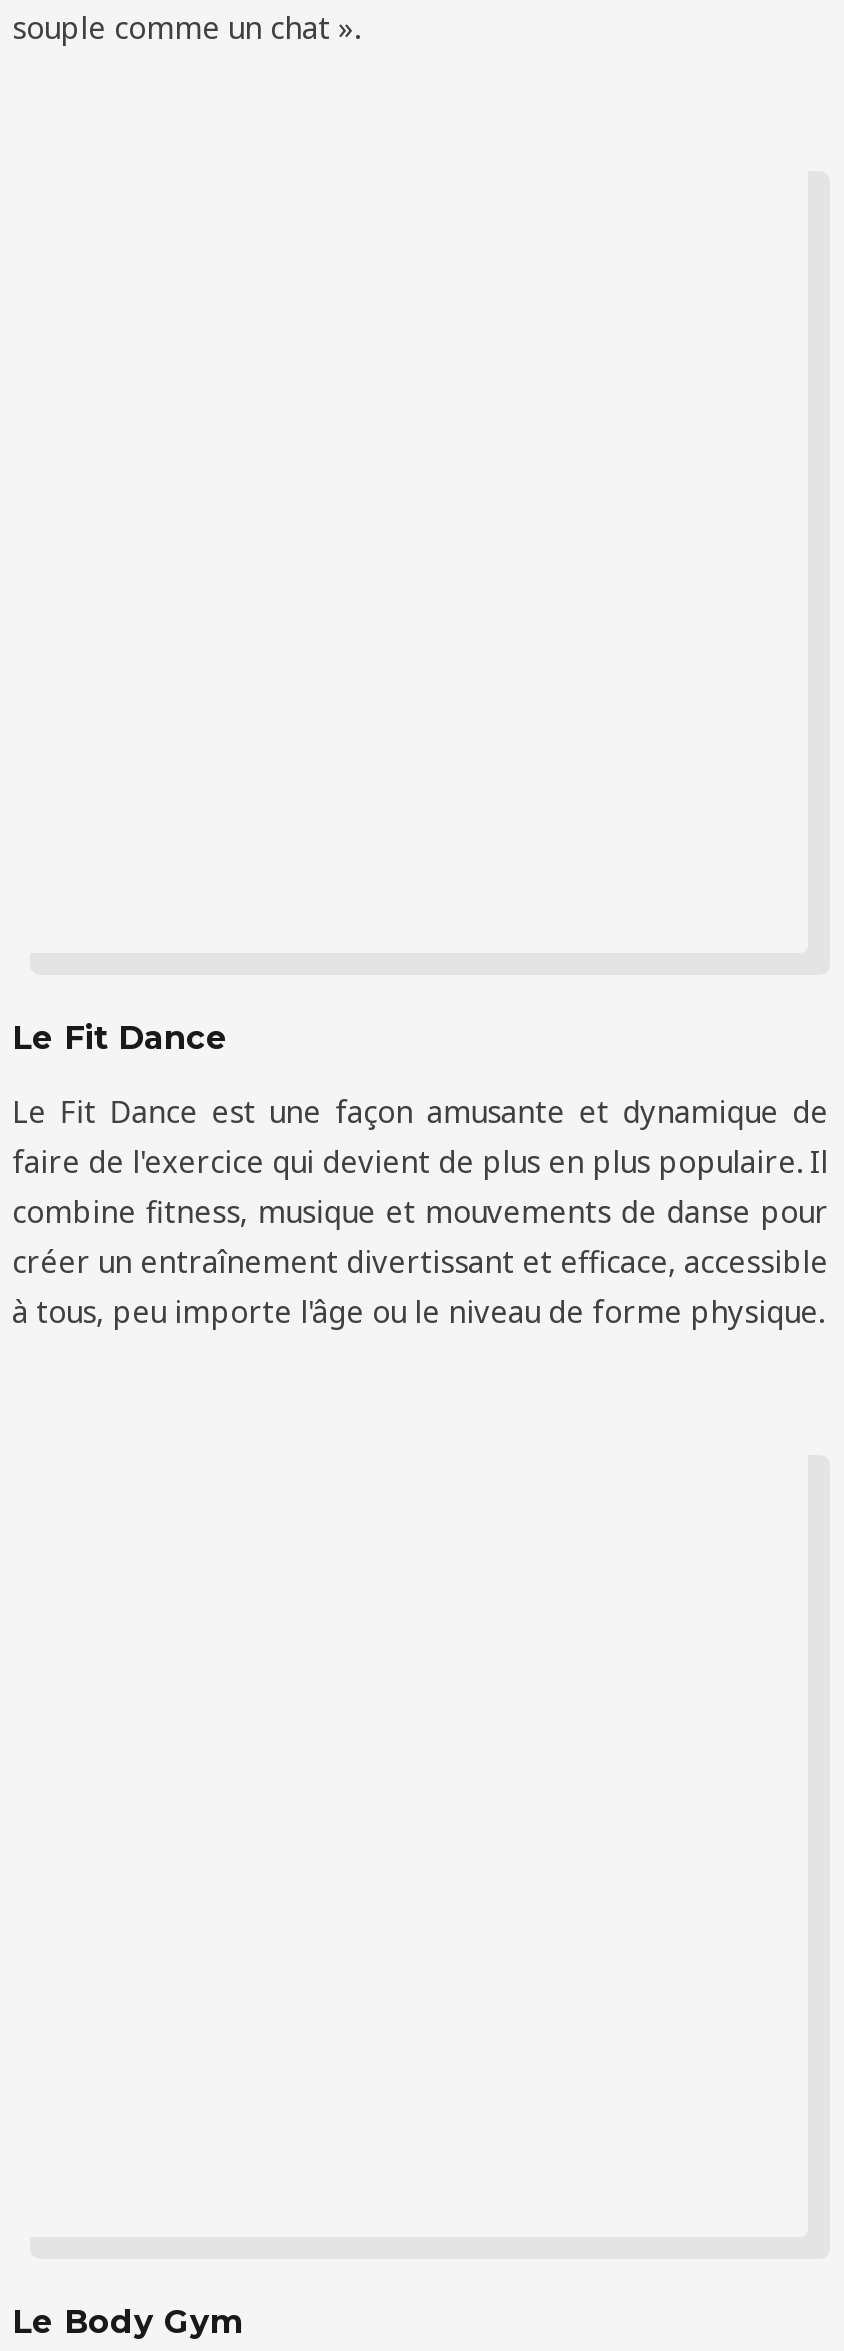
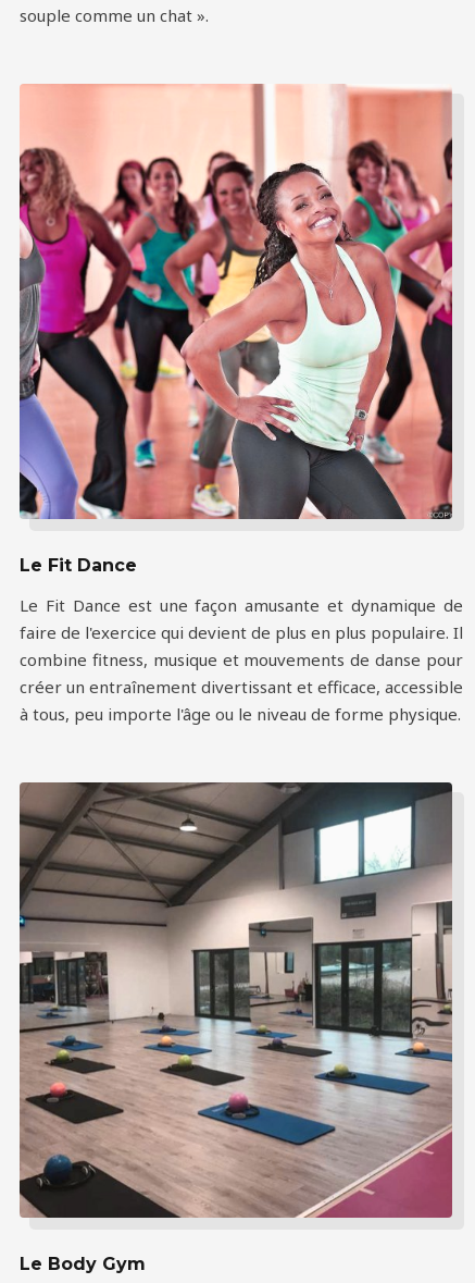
none -> [18,83,453,520] [image]
none -> [18,781,453,1219] [image]

